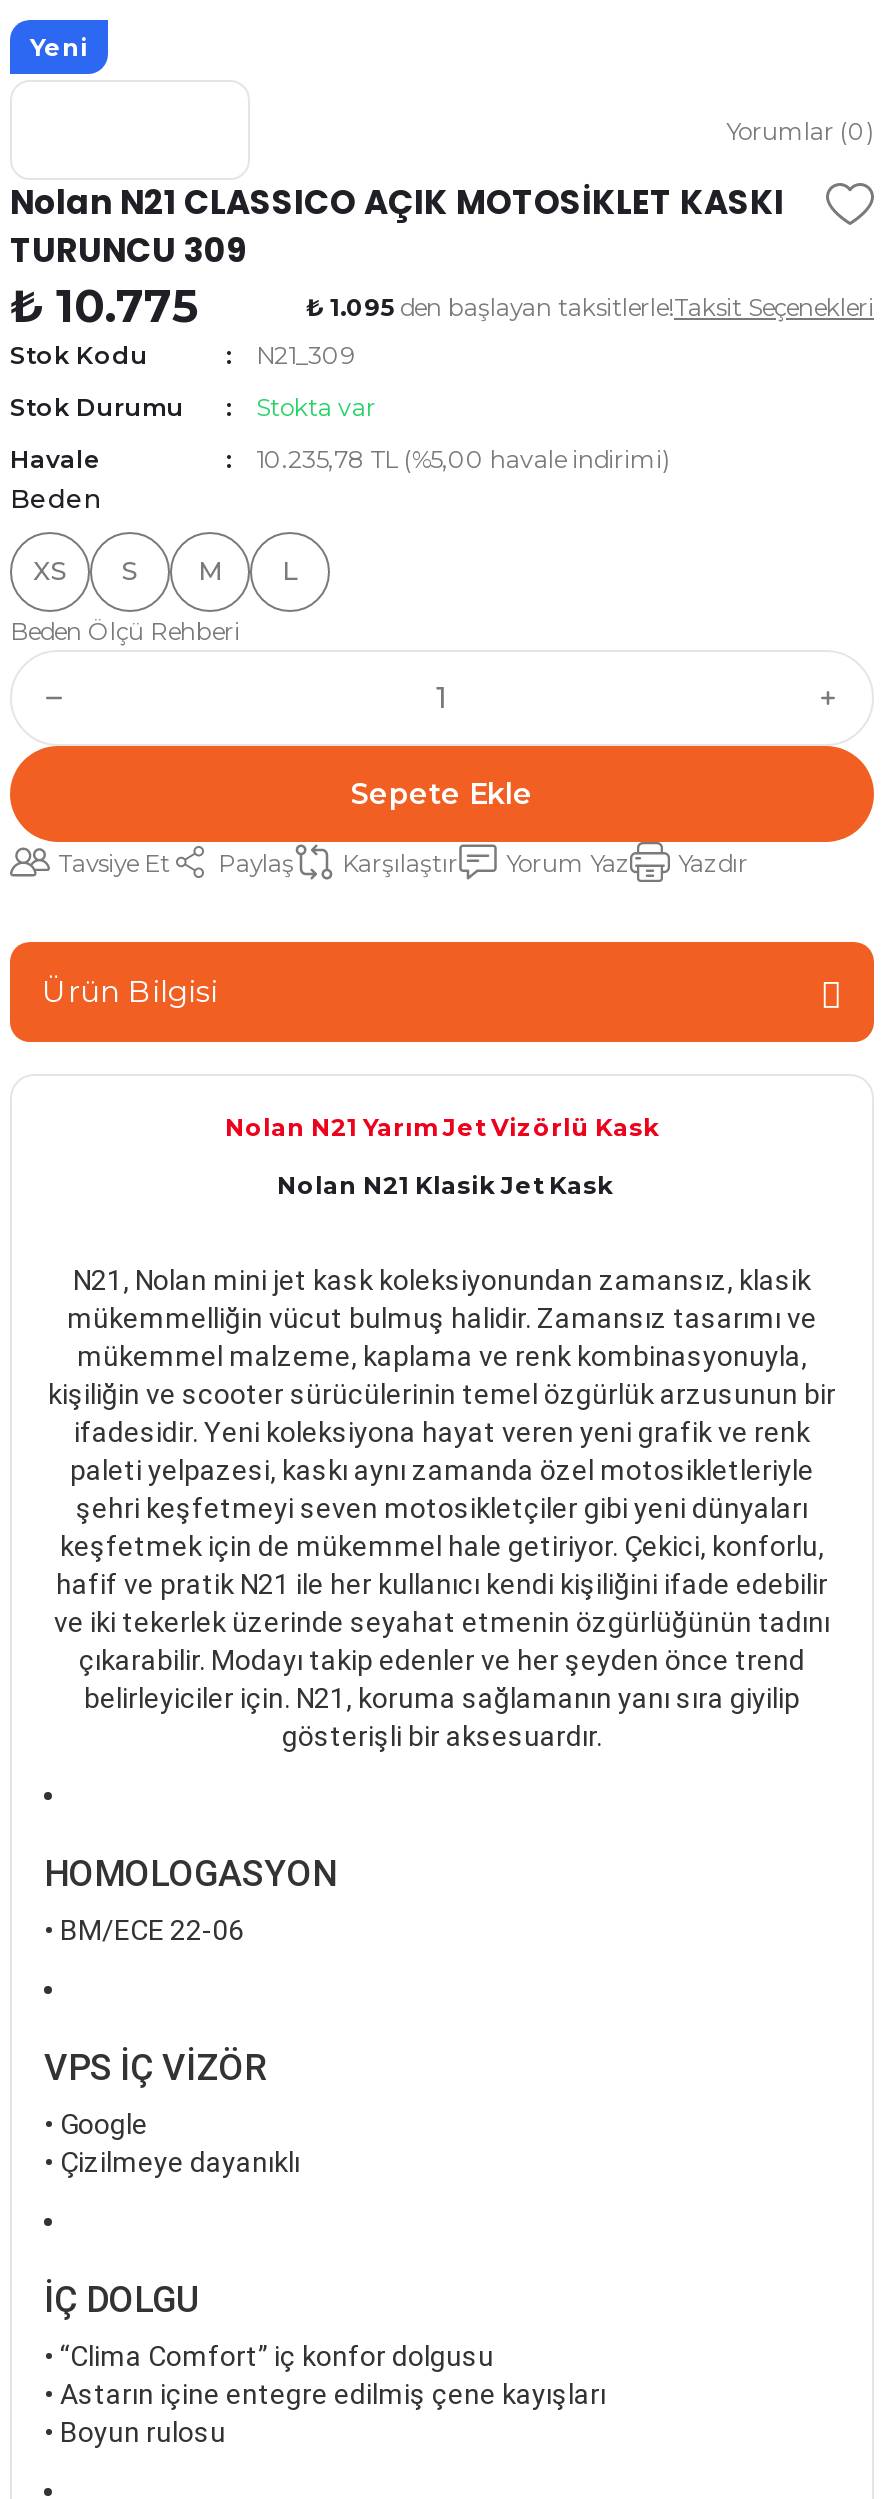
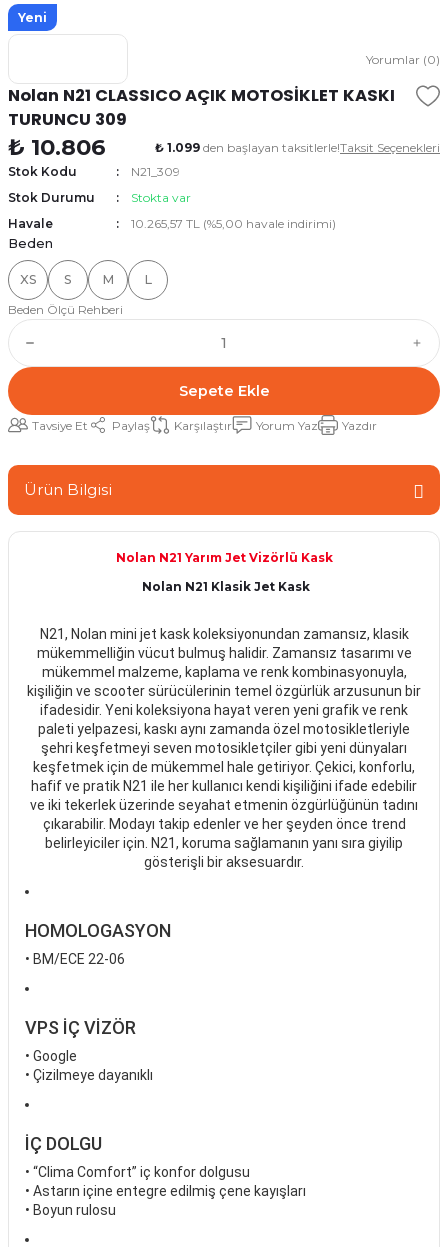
[10,278,198,334] ₺ 10.775 -> [8,133,106,161] ₺ 10.806
[306,291,874,321] ₺ 1.095 den başlayan taksitlerle!Taksit Seçenekleri -> [155,139,440,154] ₺ 1.099 den başlayan taksitlerle!Taksit Seçenekleri
[256,444,670,474] 10.235,78 TL (%5,00 havale indirimi) -> [131,216,336,231] 10.265,57 TL (%5,00 havale indirimi)

